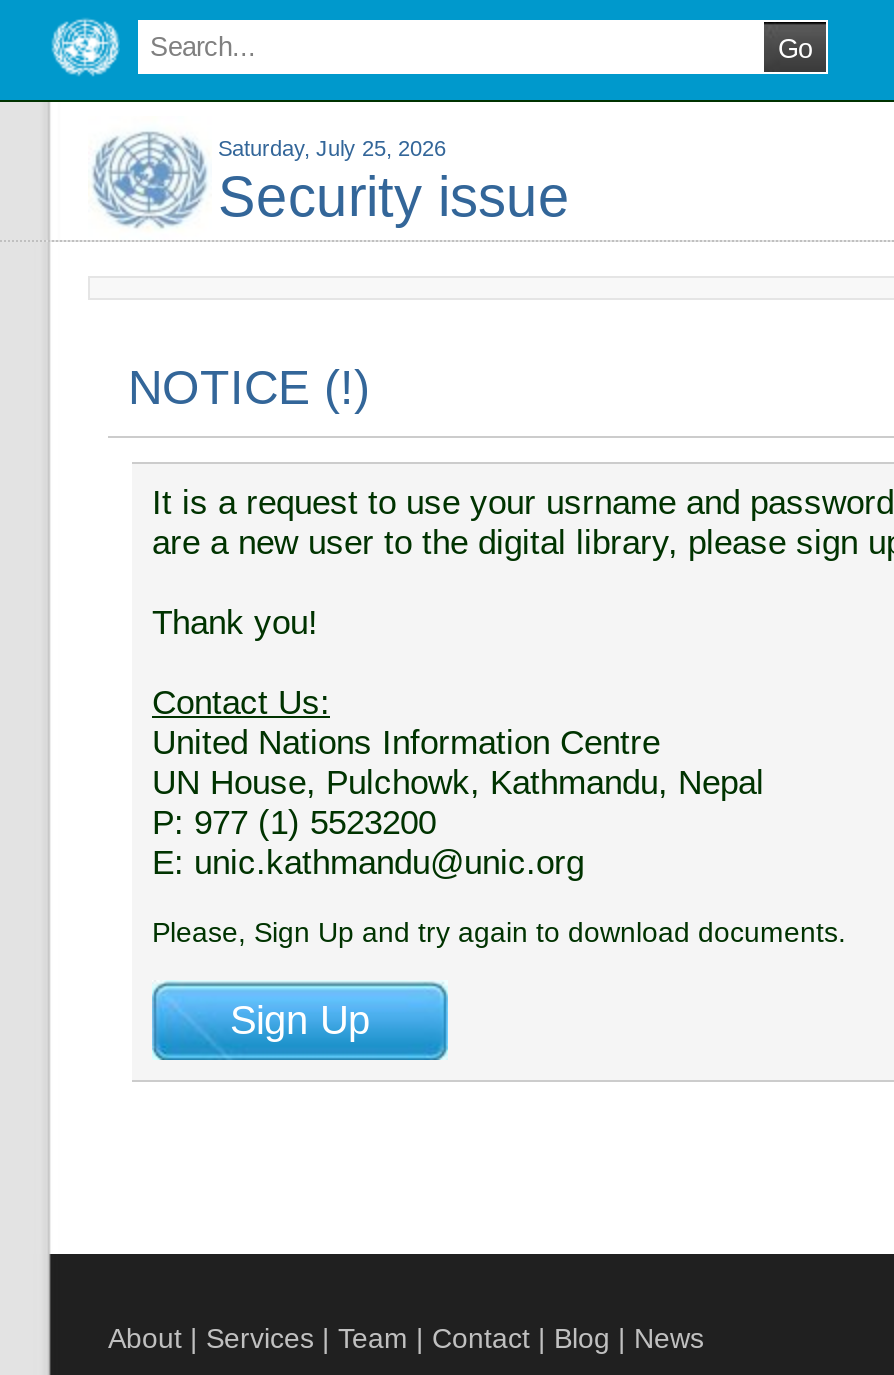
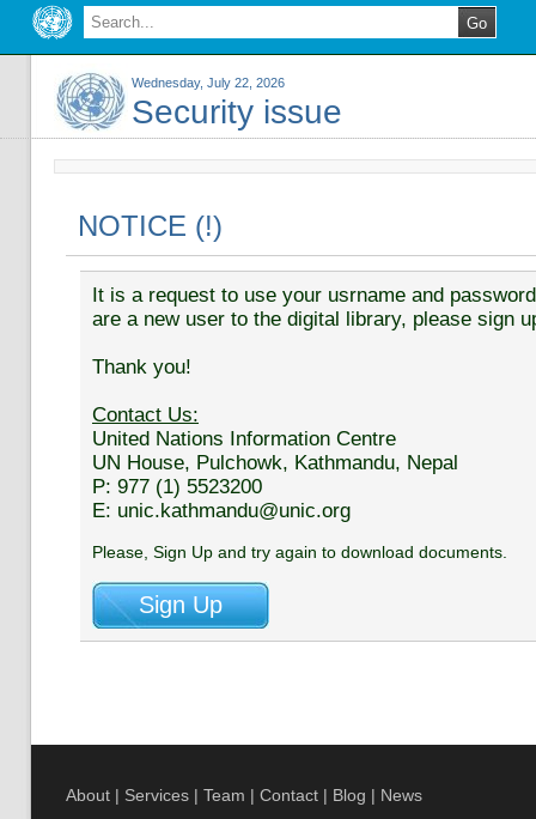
[218,136,446,160] Saturday, July 25, 2026 -> [132,75,285,90] Wednesday, July 22, 2026

